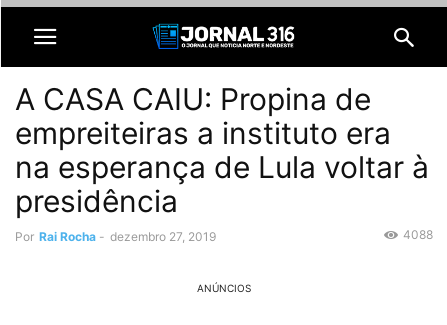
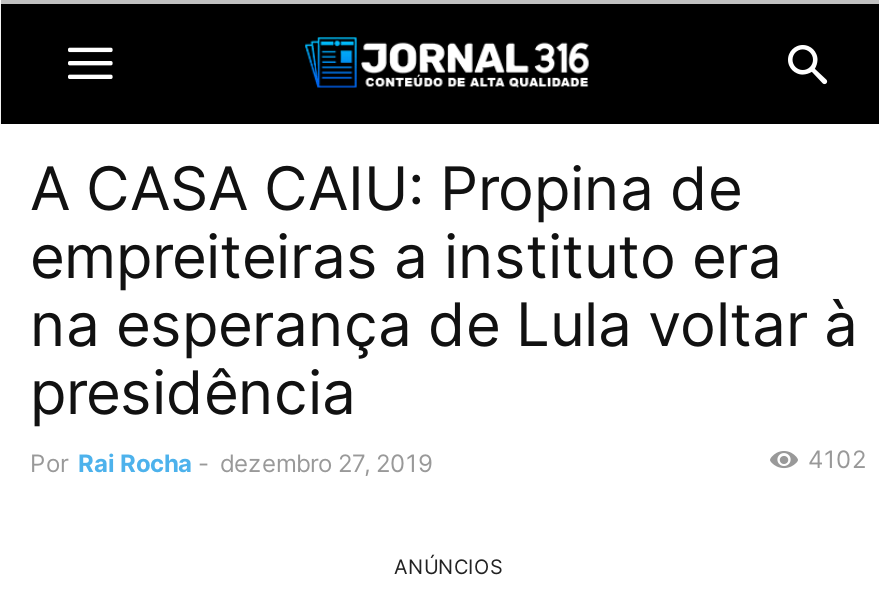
[403,227,433,242] 4088 -> [808,444,866,474] 4102

